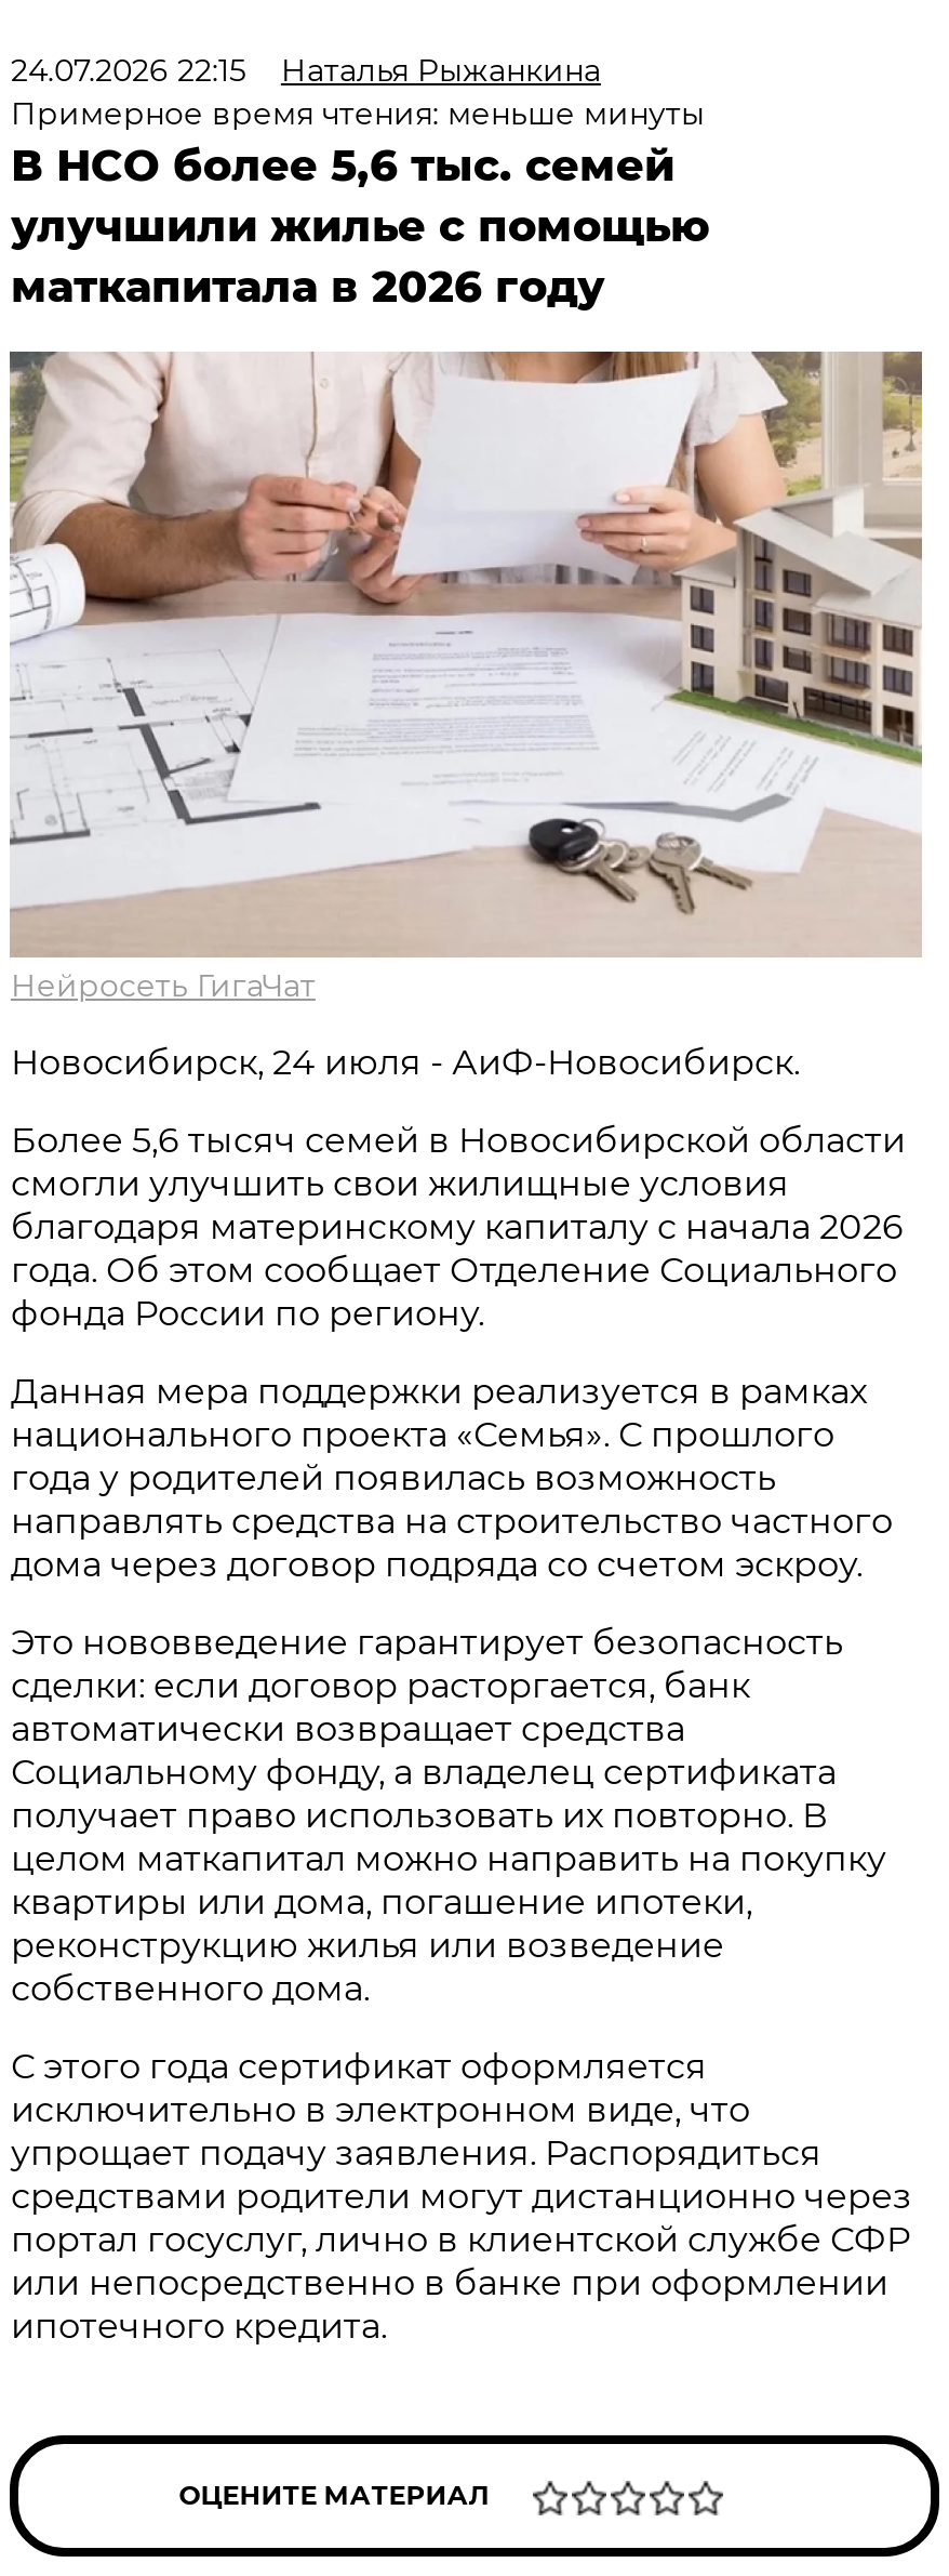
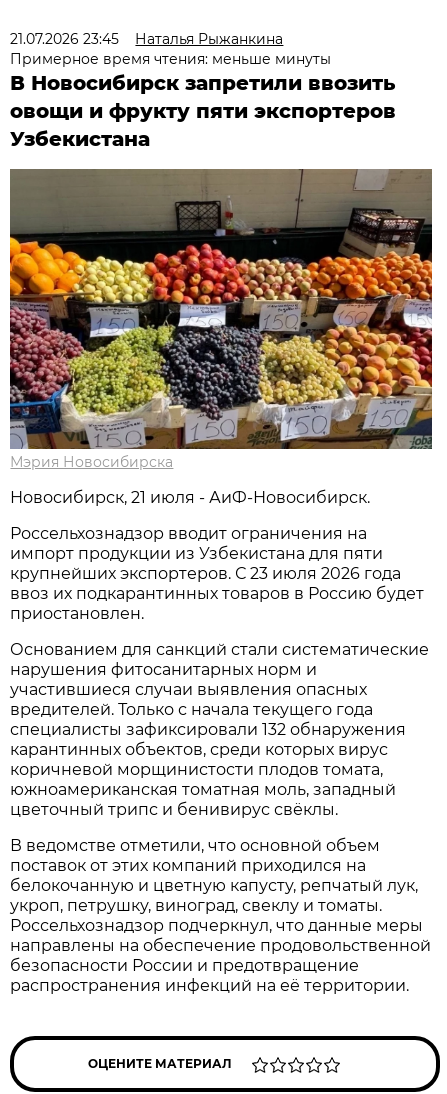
[11,51,601,90] 24.07.2026 22:15 Наталья Рыжанкина -> [10,30,283,48] 21.07.2026 23:45 Наталья Рыжанкина
[11,140,709,313] В НСО более 5,6 тыс. семей | улучшили жилье с помощью | маткапитала в 2026 году -> [10,71,396,151] В Новосибирск запретили ввозить | овощи и фрукту пяти экспортеров | Узбекистана
[10,352,924,2347] [image] | Нейросеть ГигаЧат | Новосибирск, 24 июля - АиФ-Новосибирск. | Более 5,6 тысяч семей в Новосибирской области | смогли улучшить свои жилищные условия | благодаря материнскому капиталу с начала 2026 | года. Об этом сообщает Отделение Социального | фонда России по региону. | Данная мера поддержки реализуется в рамках | национального проекта «Семья». С прошлого | года у родителей появилась возможность | направлять средства на строительство частного | дома через договор подряда со счетом эскроу. | Это нововведение гарантирует безопасность | сделки: если договор расторгается, банк | автоматически возвращает средства | Социальному фонду, а владелец сертификата | получает право использовать их повторно. В | целом маткапитал можно направить на покупку | квартиры или дома, погашение ипотеки, | реконструкцию жилья или возведение | собственного дома. | С этого года сертификат оформляется | исключительно в электронном виде, что | упрощает подачу заявления. Распорядиться | средствами родители могут дистанционно через | портал госуслуг, лично в клиентской службе СФР | или непосредственно в банке при оформлении | ипотечного кредита. -> [9,168,433,995] [image] | Мэрия Новосибирска | Новосибирск, 21 июля - АиФ-Новосибирск. | Россельхознадзор вводит ограничения на | импорт продукции из Узбекистана для пяти | крупнейших экспортеров. С 23 июля 2026 года | ввоз их подкарантинных товаров в Россию будет | приостановлен. | Основанием для санкций стали систематические | нарушения фитосанитарных норм и | участившиеся случаи выявления опасных | вредителей. Только с начала текущего года | специалисты зафиксировали 132 обнаружения | карантинных объектов, среди которых вирус | коричневой морщинистости плодов томата, | южноамериканская томатная моль, западный | цветочный трипс и бенивирус свёклы. | В ведомстве отметили, что основной объем | поставок от этих компаний приходился на | белокочанную и цветную капусту, репчатый лук, | укроп, петрушку, виноград, свеклу и томаты. | Россельхознадзор подчеркнул, что данные меры | направлены на обеспечение продовольственной | безопасности России и предотвращение | распространения инфекций на её территории.

